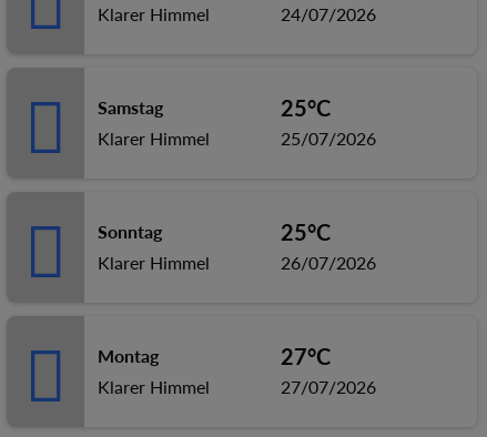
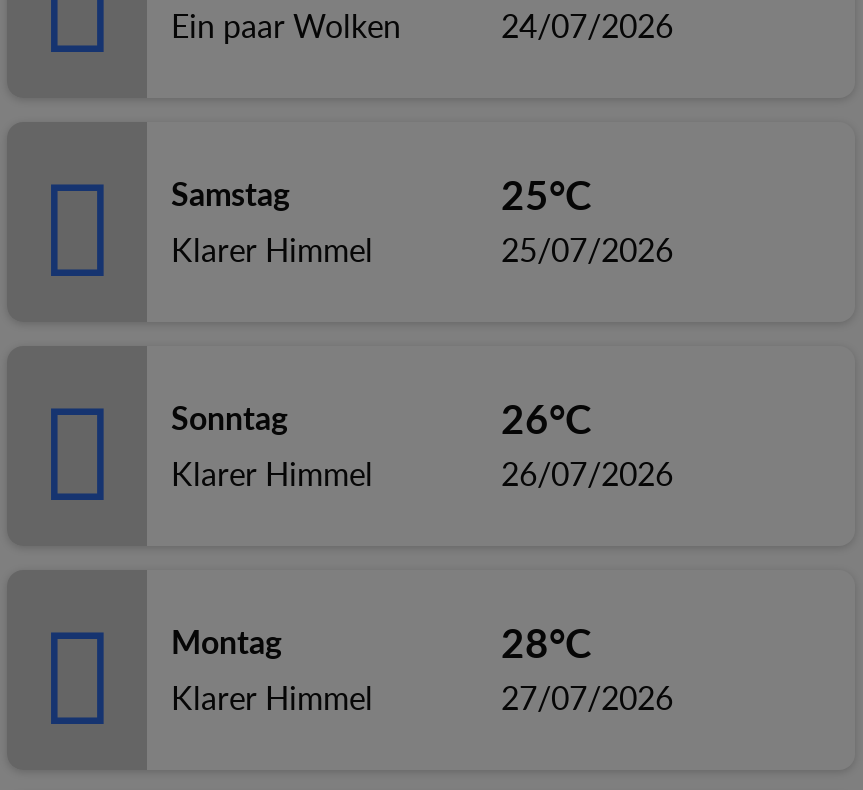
[98,3,210,24] Klarer Himmel -> [171,6,401,44] Ein paar Wolken
[281,218,331,245] 25°C -> [501,394,591,442] 26°C
[281,343,331,369] 27°C -> [501,618,591,666] 28°C

